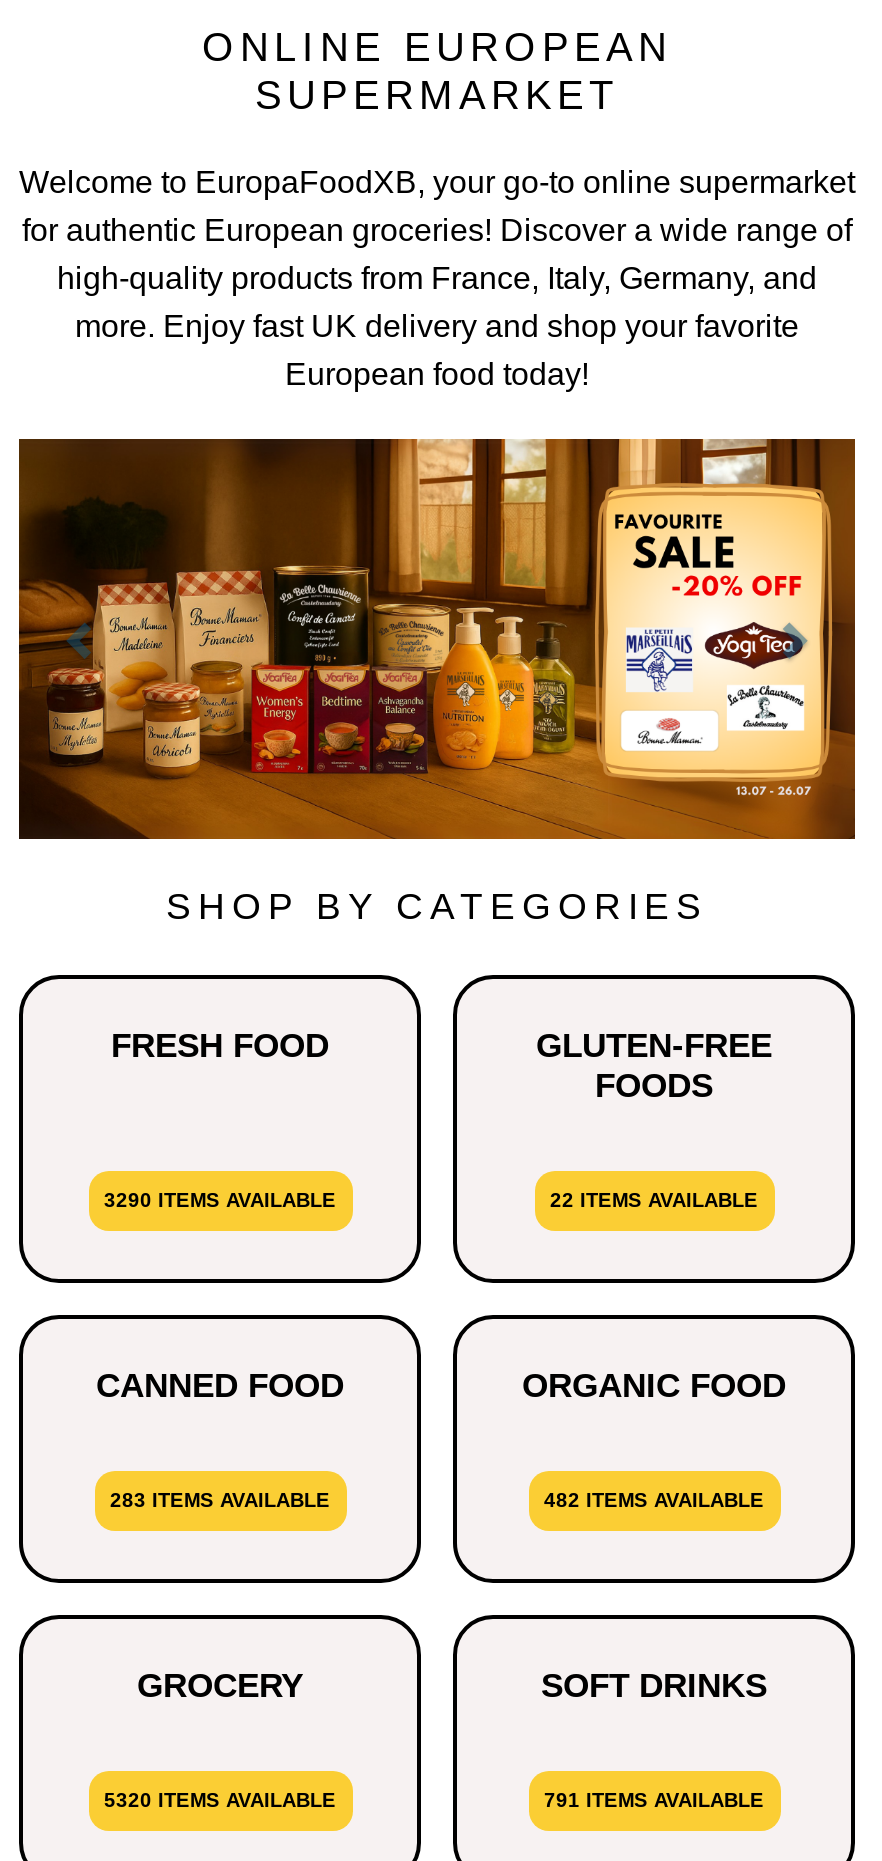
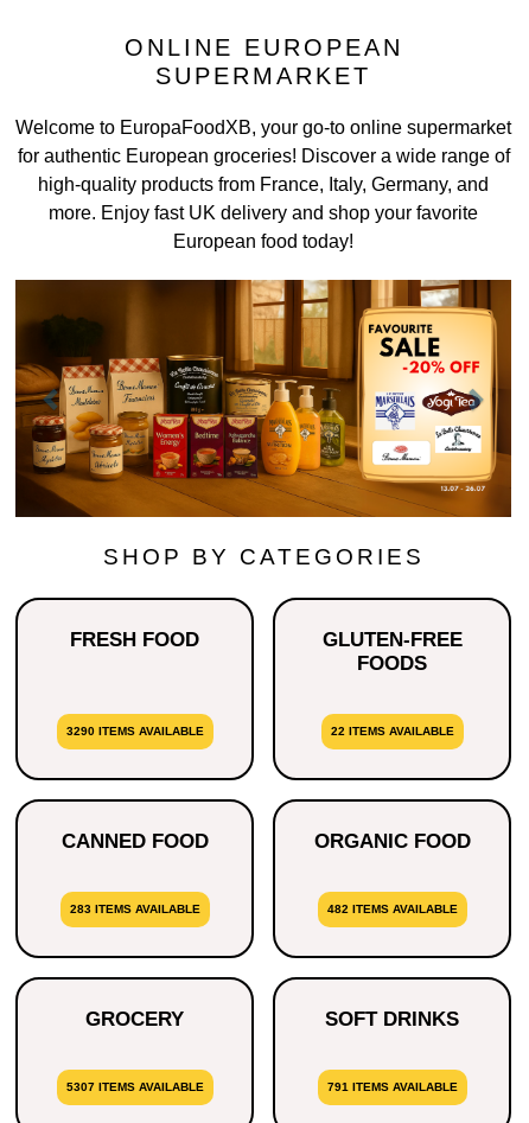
[104,1789,336,1811] 5320 ITEMS AVAILABLE -> [66,1080,203,1093] 5307 ITEMS AVAILABLE

